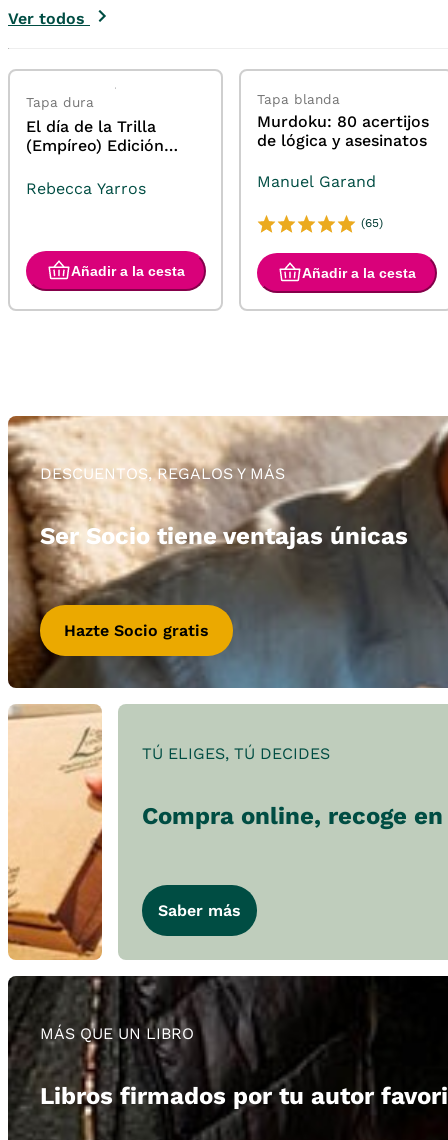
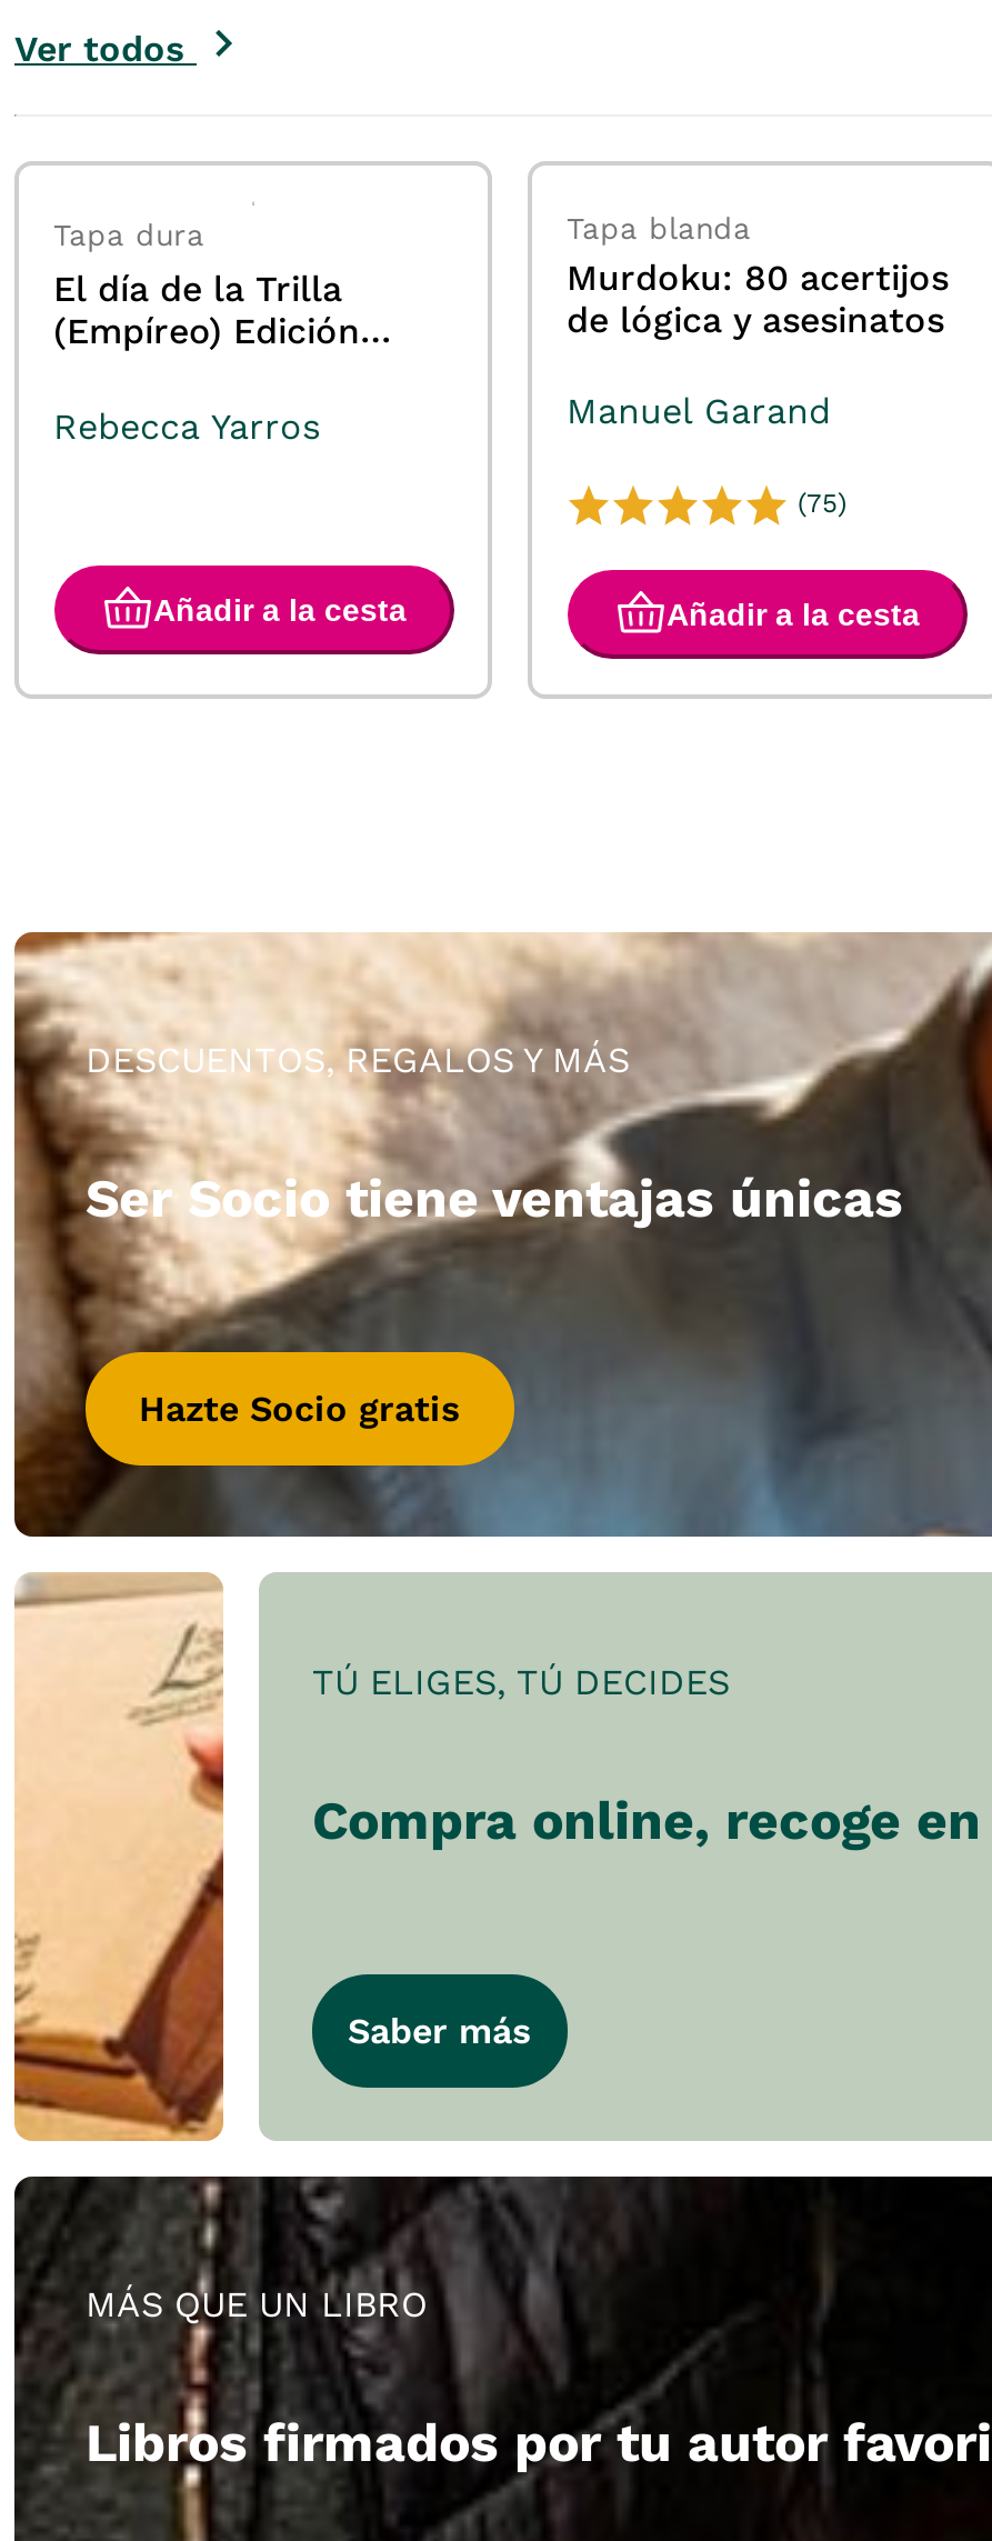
[360,216,382,230] (65) -> [798,487,846,518] (75)

